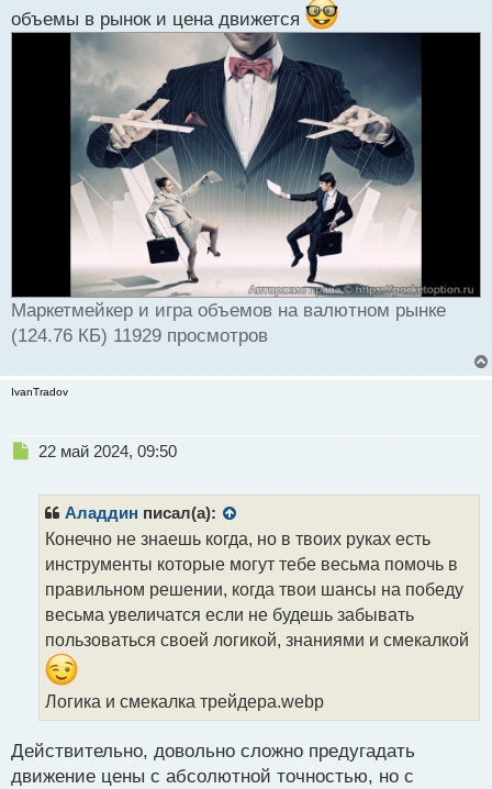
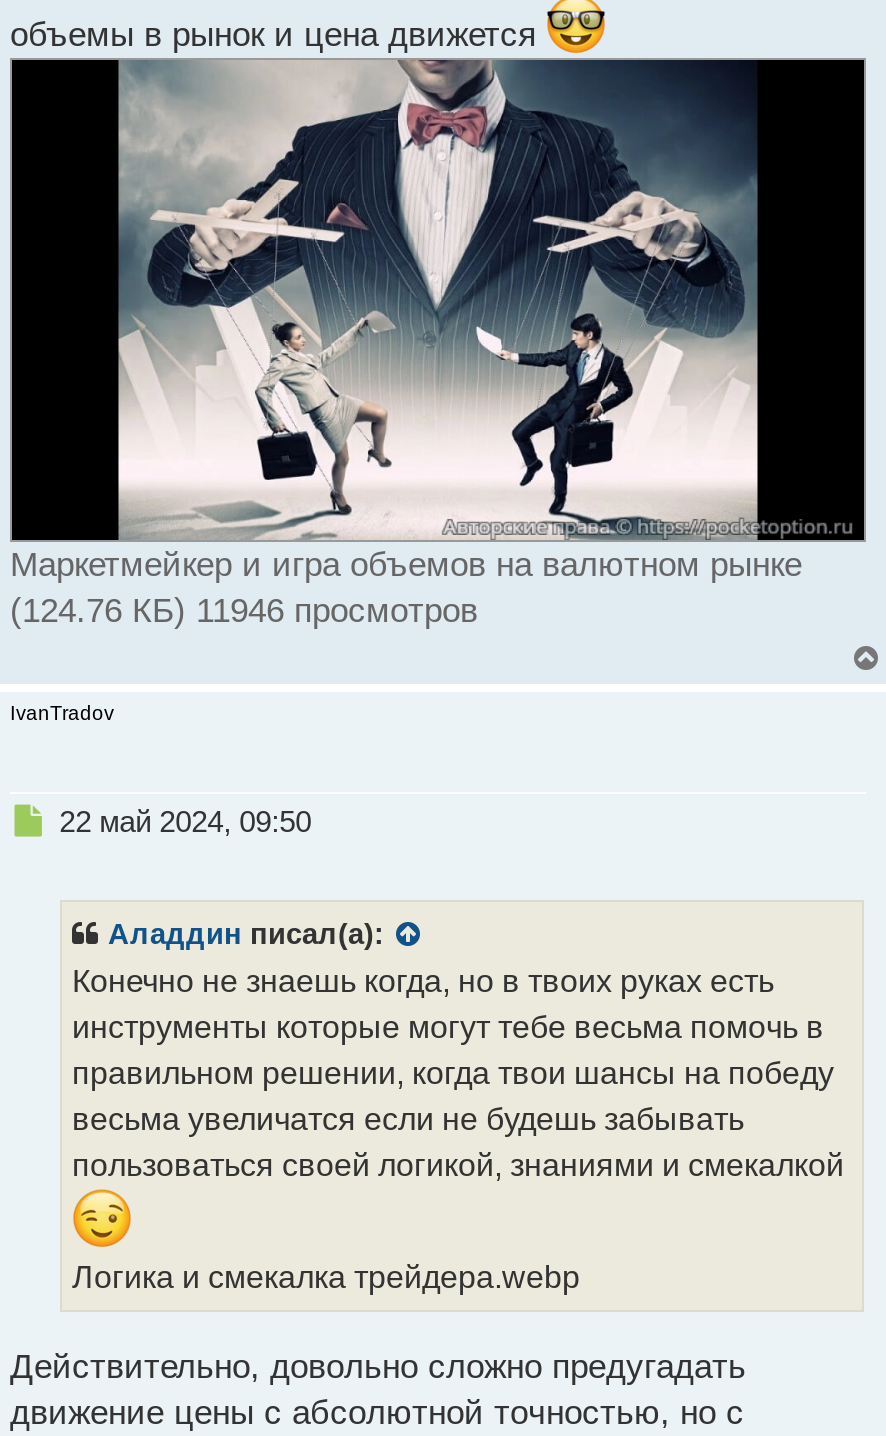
[11,325,268,346] (124.76 КБ) 11929 просмотров -> [10,592,478,630] (124.76 КБ) 11946 просмотров

